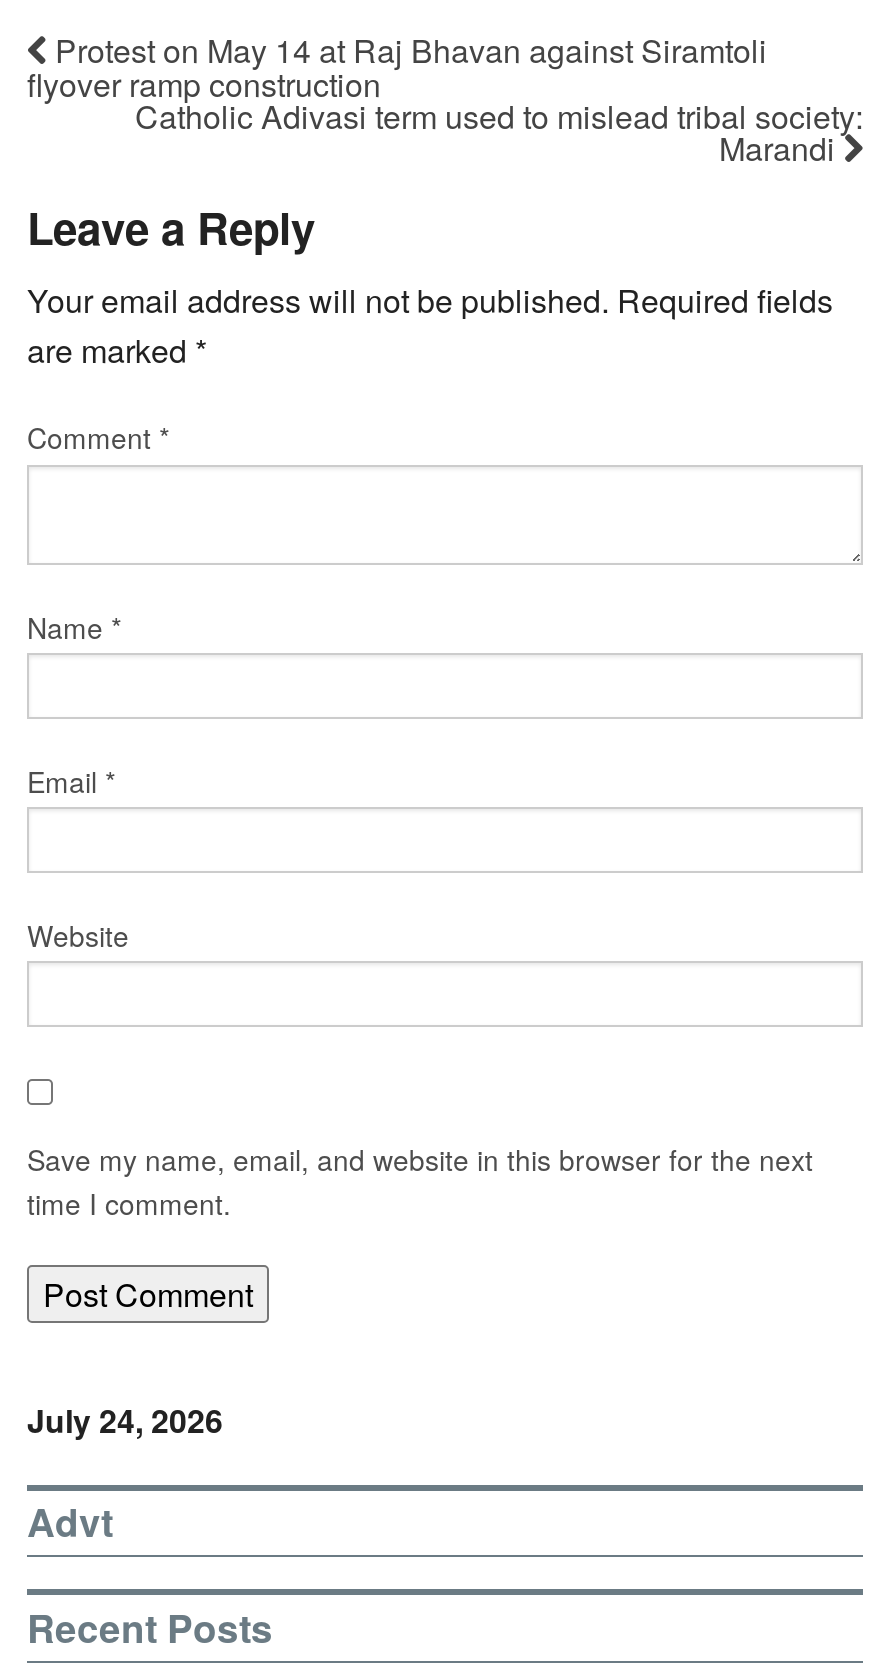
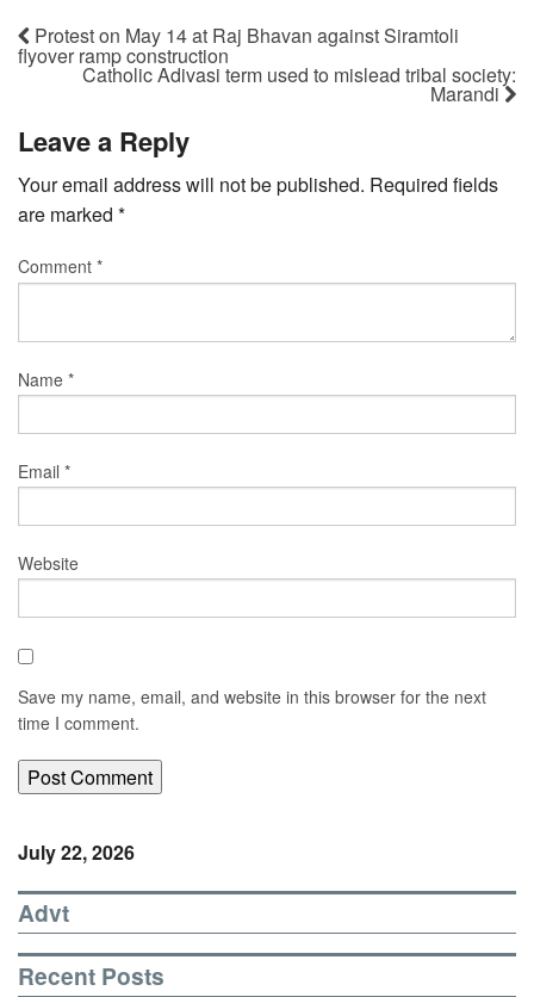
[27,1396,223,1442] July 24, 2026 -> [18,838,135,865] July 22, 2026

